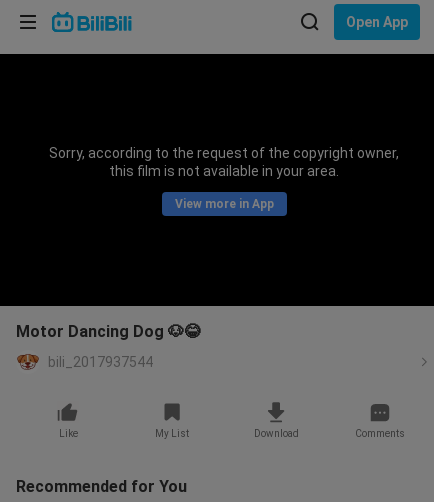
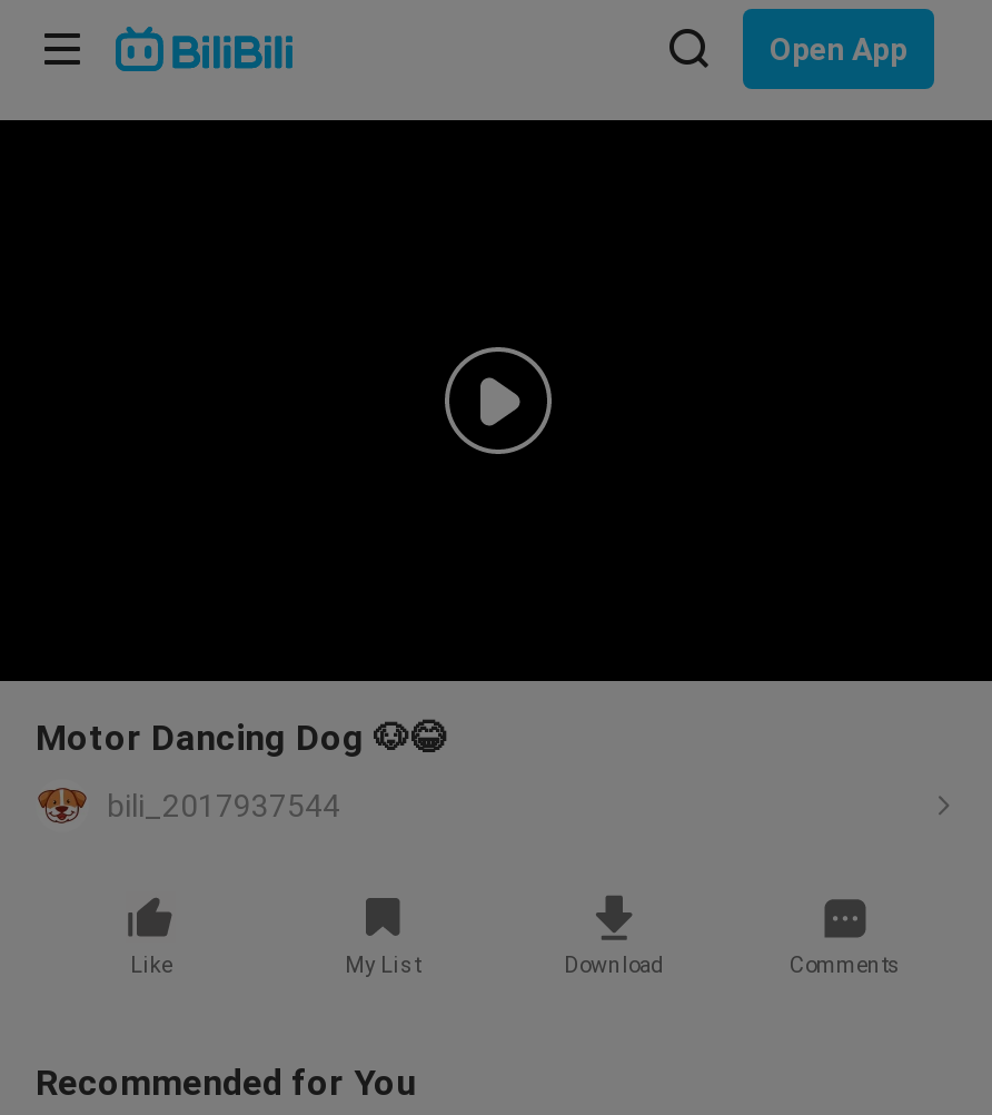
[49,145,399,211] Sorry, according to the request of the copyright owner, | this film is not available in your area. | View more in App -> none

